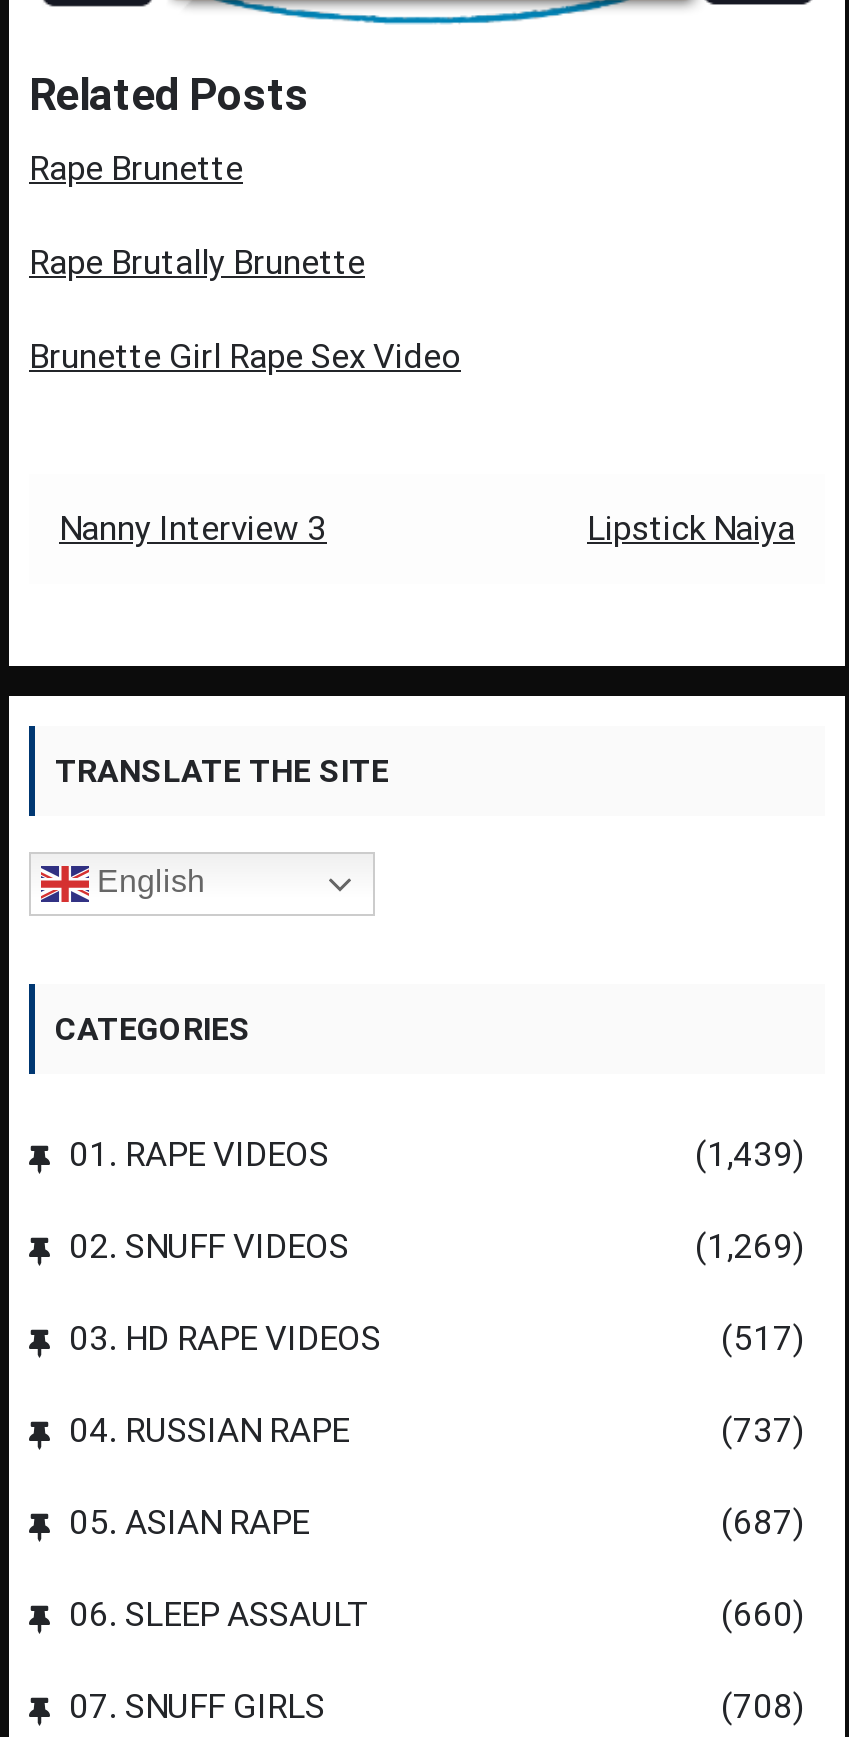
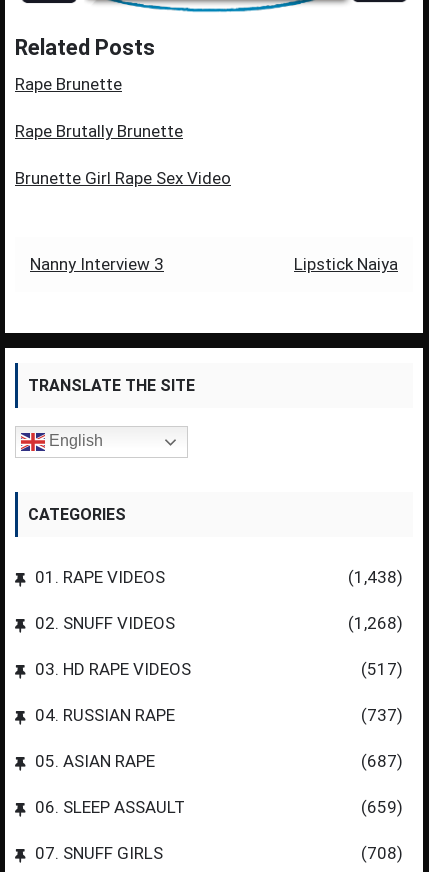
[695,1133,805,1173] (1,439) -> [348,567,403,587] (1,438)
[695,1225,805,1265] (1,269) -> [348,613,403,633] (1,268)
[721,1593,805,1633] (660) -> [361,797,403,817] (659)

